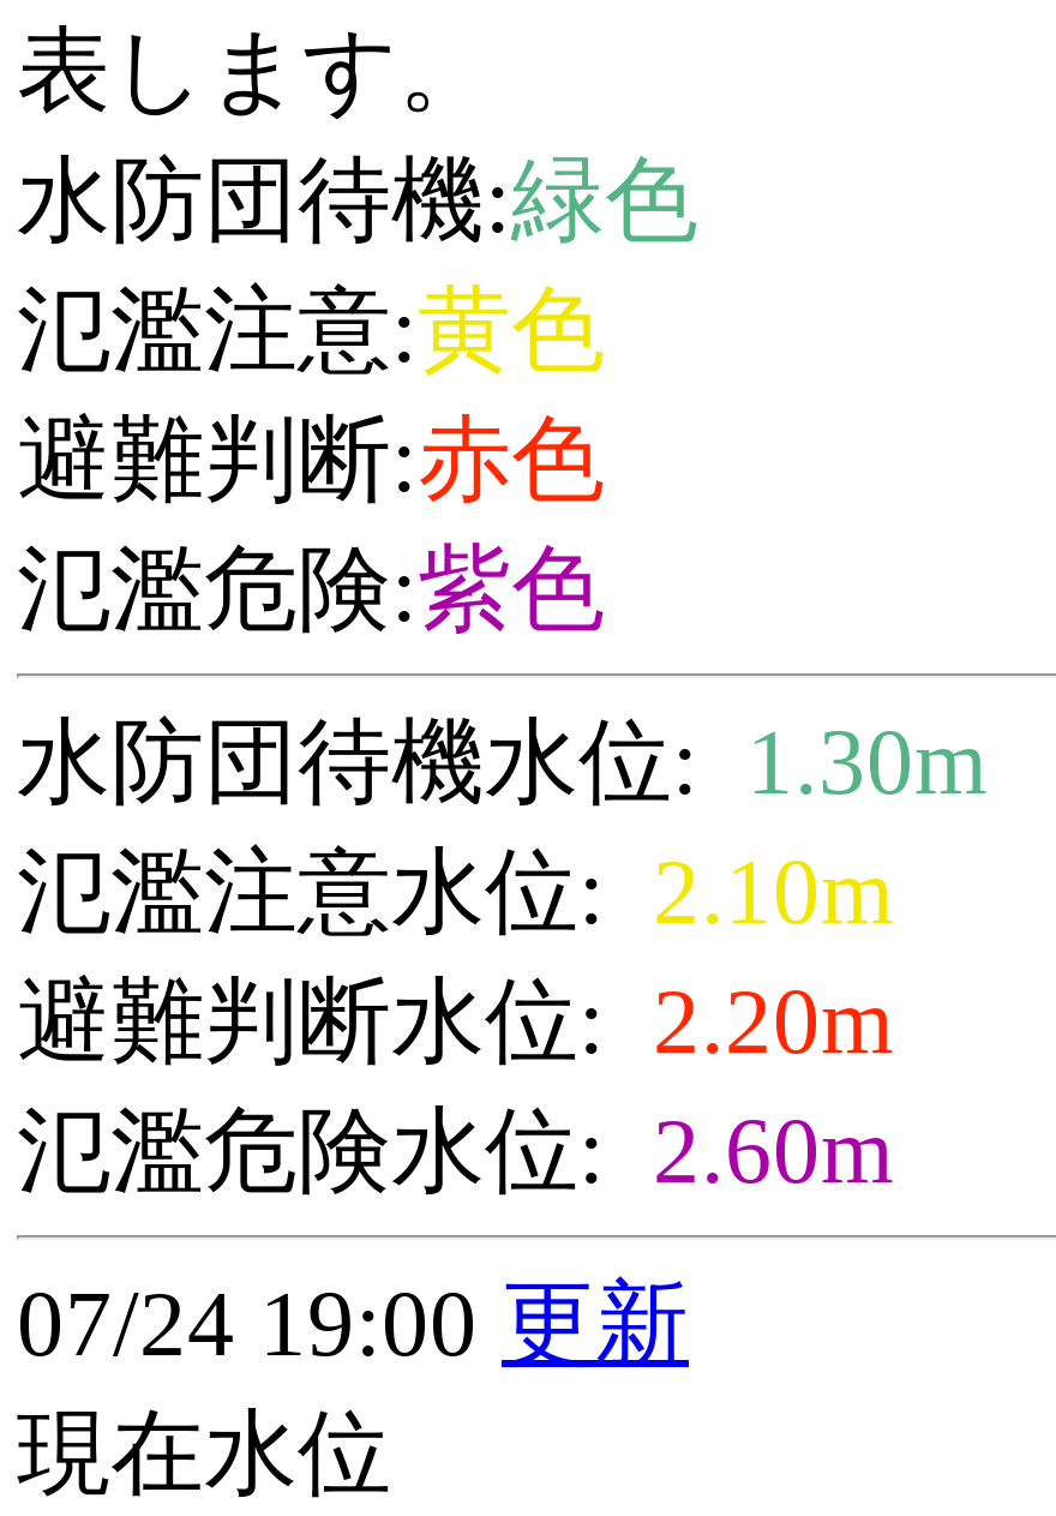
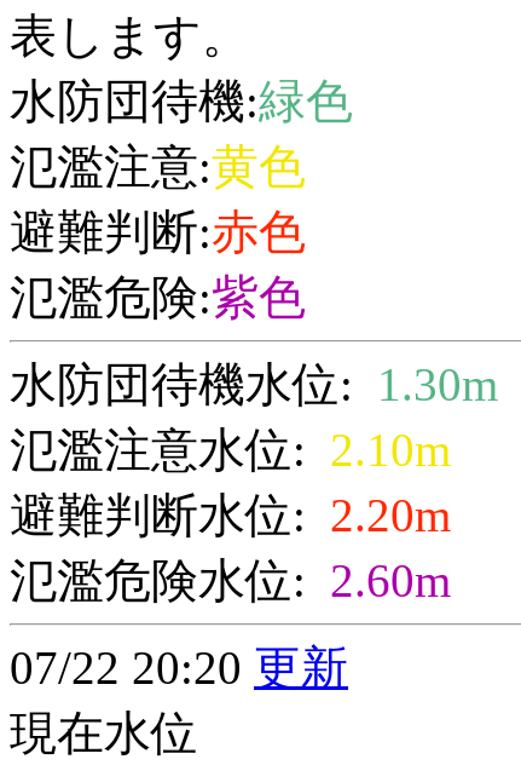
[17,1271,689,1374] 07/24 19:00更新 -> [10,642,348,694] 07/22 20:20更新

